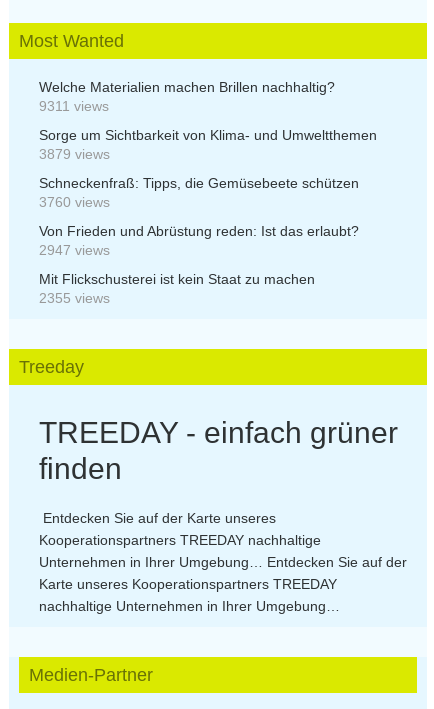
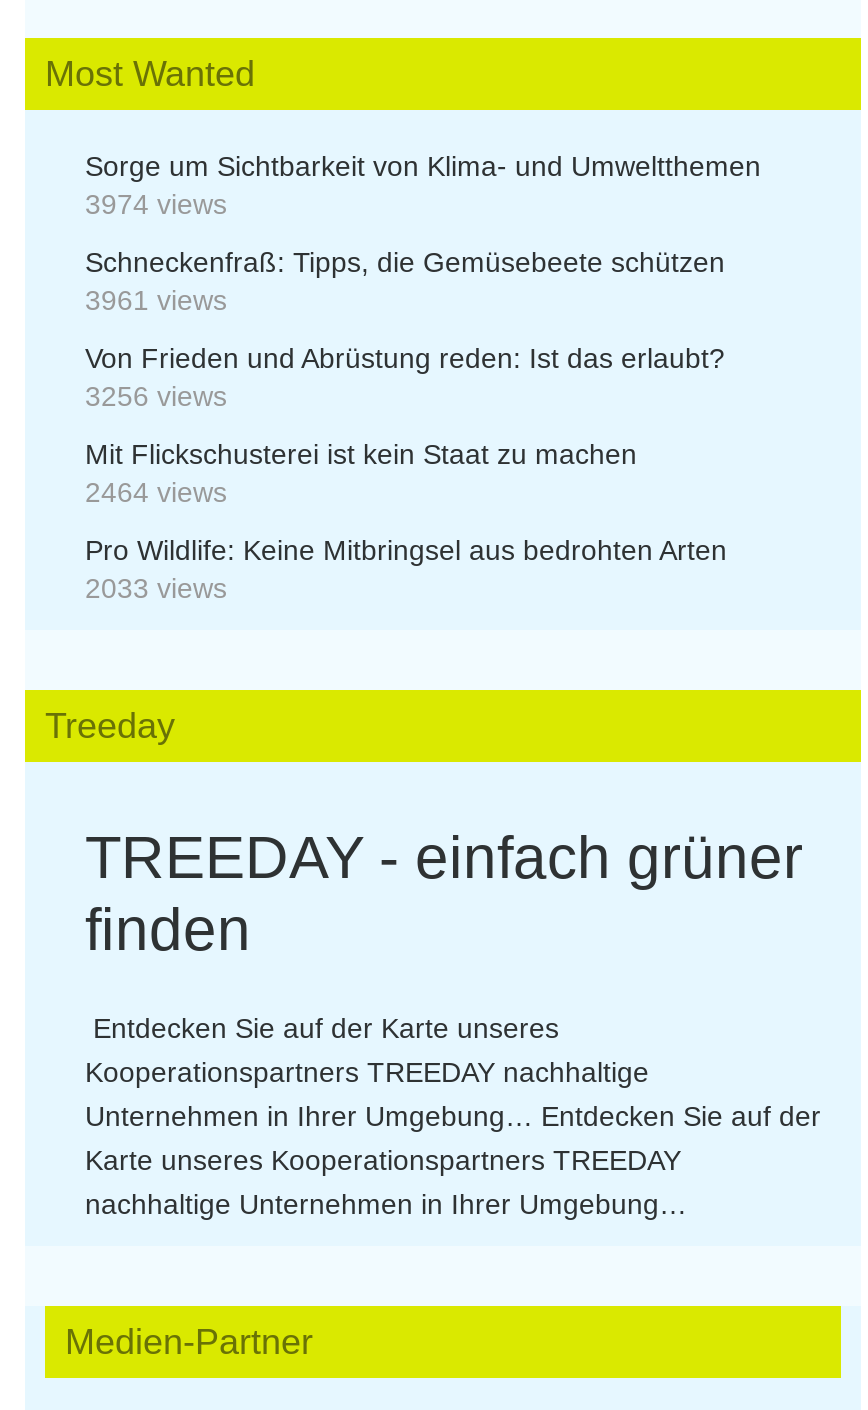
[39,79,335,114] Welche Materialien machen Brillen nachhaltig? | 9311 views -> none
moved [39,127,377,143] -> [85,150,761,182]: Sorge um Sichtbarkeit von Klima- und Umweltthemen
[39,146,110,162] 3879 views -> [85,188,227,220] 3974 views
moved [39,175,359,191] -> [85,246,725,278]: Schneckenfraß: Tipps, die Gemüsebeete schützen
[39,194,110,210] 3760 views -> [85,284,227,316] 3961 views
moved [39,223,359,239] -> [85,342,725,374]: Von Frieden und Abrüstung reden: Ist das erlaubt?
[39,242,110,258] 2947 views -> [85,380,227,412] 3256 views
moved [39,271,315,287] -> [85,438,637,470]: Mit Flickschusterei ist kein Staat zu machen
[39,290,110,306] 2355 views -> [85,476,727,604] 2464 views | Pro Wildlife: Keine Mitbringsel aus bedrohten Arten | 2033 views

